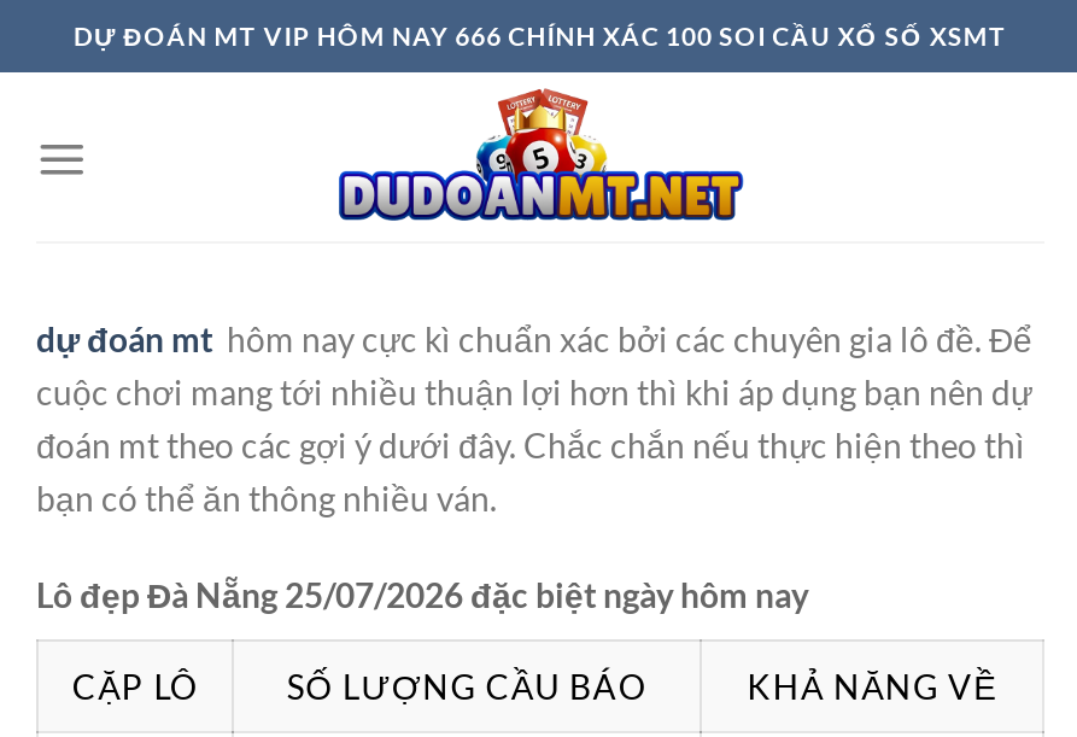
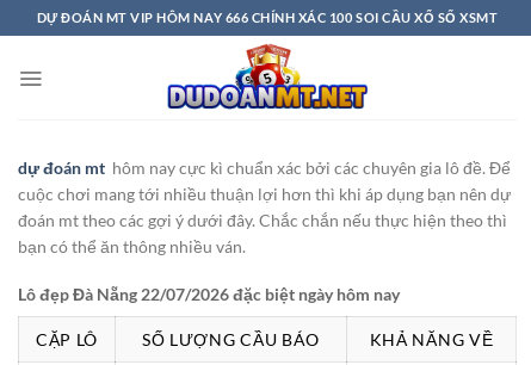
[36,575,808,616] Lô đẹp Đà Nẵng 25/07/2026 đặc biệt ngày hôm nay -> [18,284,400,304] Lô đẹp Đà Nẵng 22/07/2026 đặc biệt ngày hôm nay

